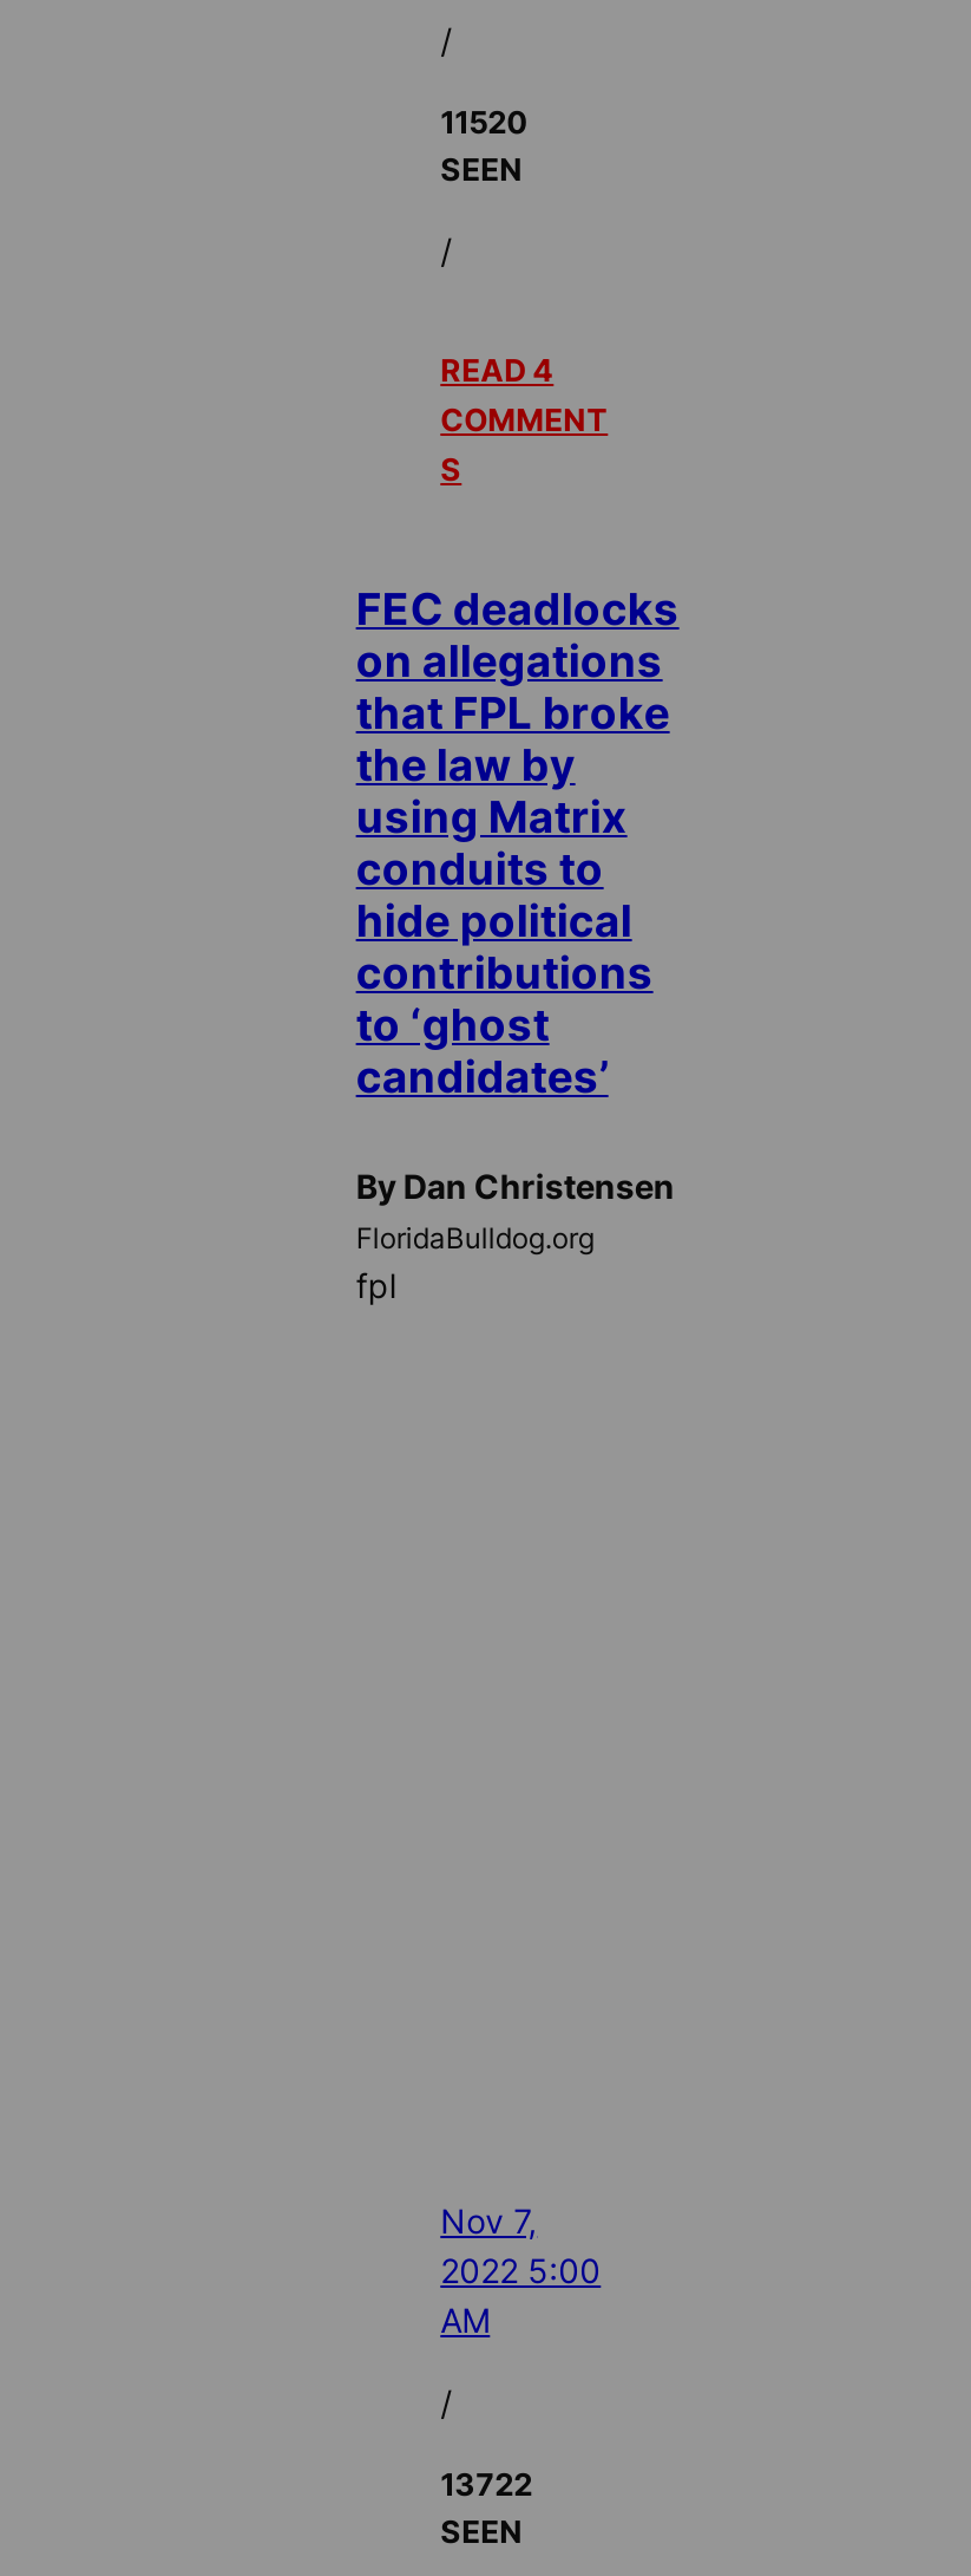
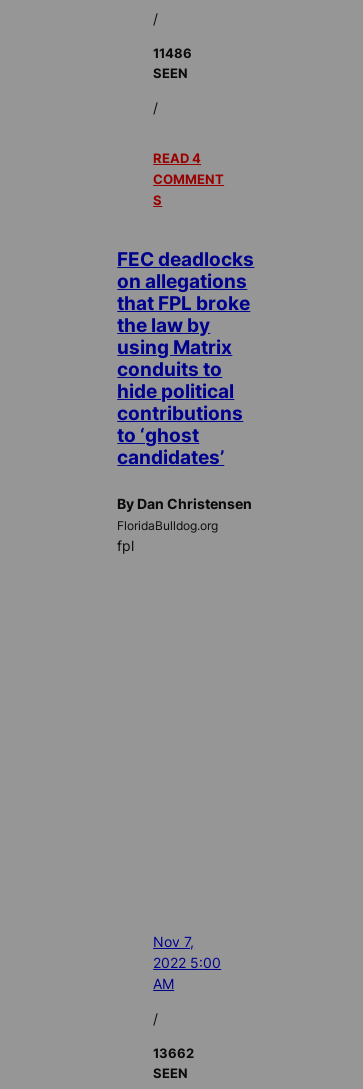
[440,103,528,141] 11520 -> [153,45,192,61] 11486
[440,2465,532,2502] 13722 -> [153,1045,194,1061] 13662

